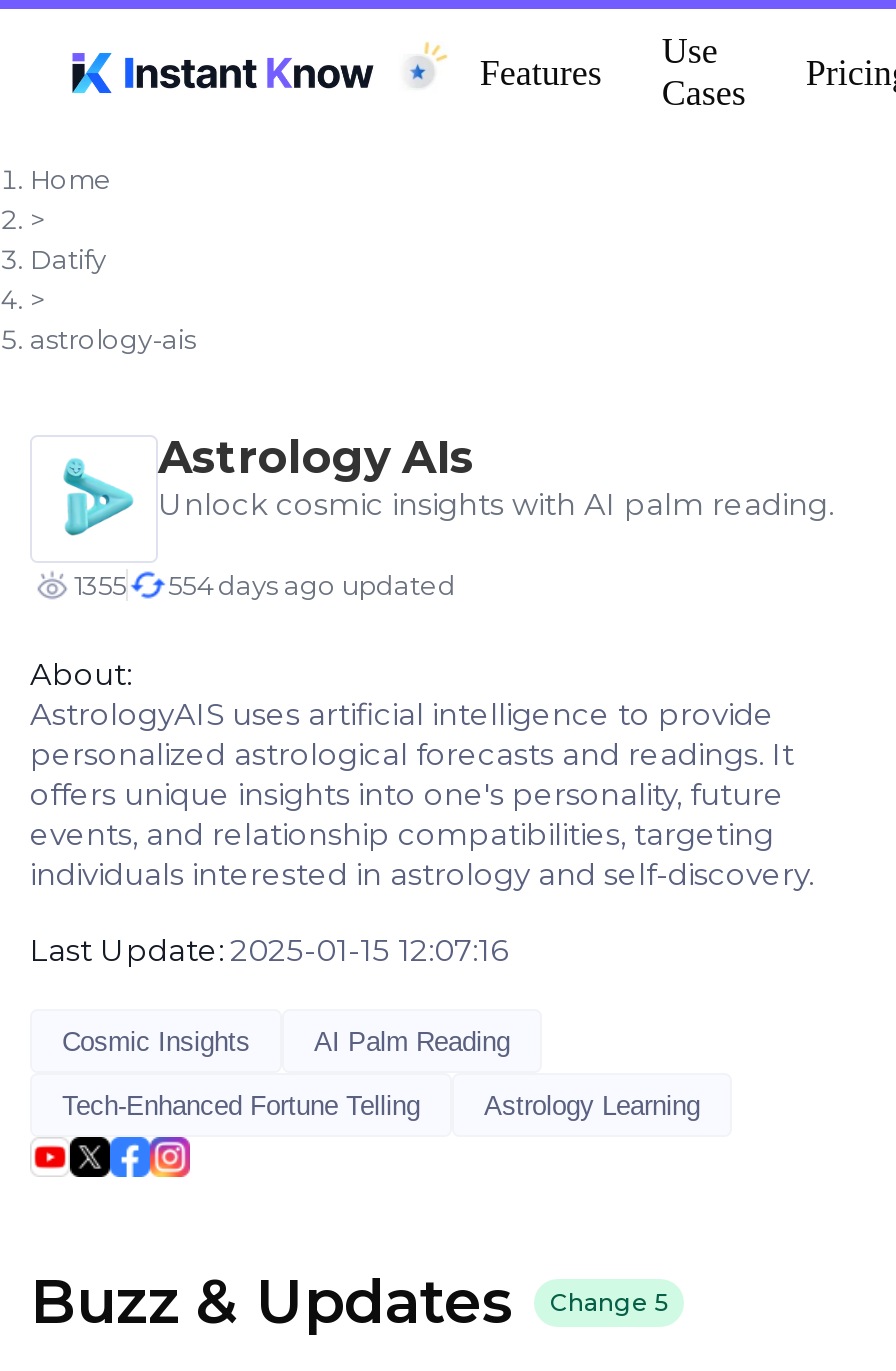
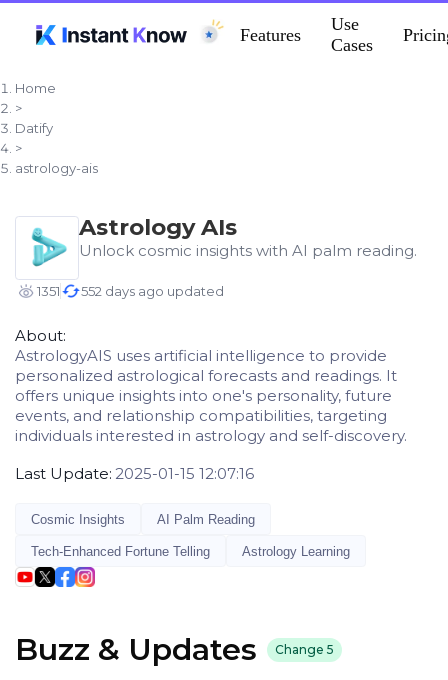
[74,568,126,600] 1355 -> [37,282,60,298] 1351
[168,568,456,600] 554 days ago updated -> [81,282,224,298] 552 days ago updated

